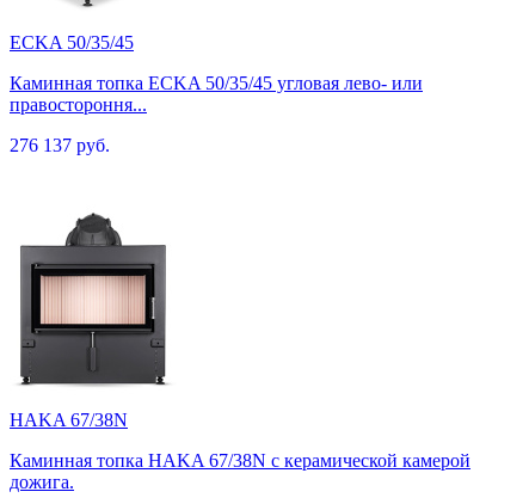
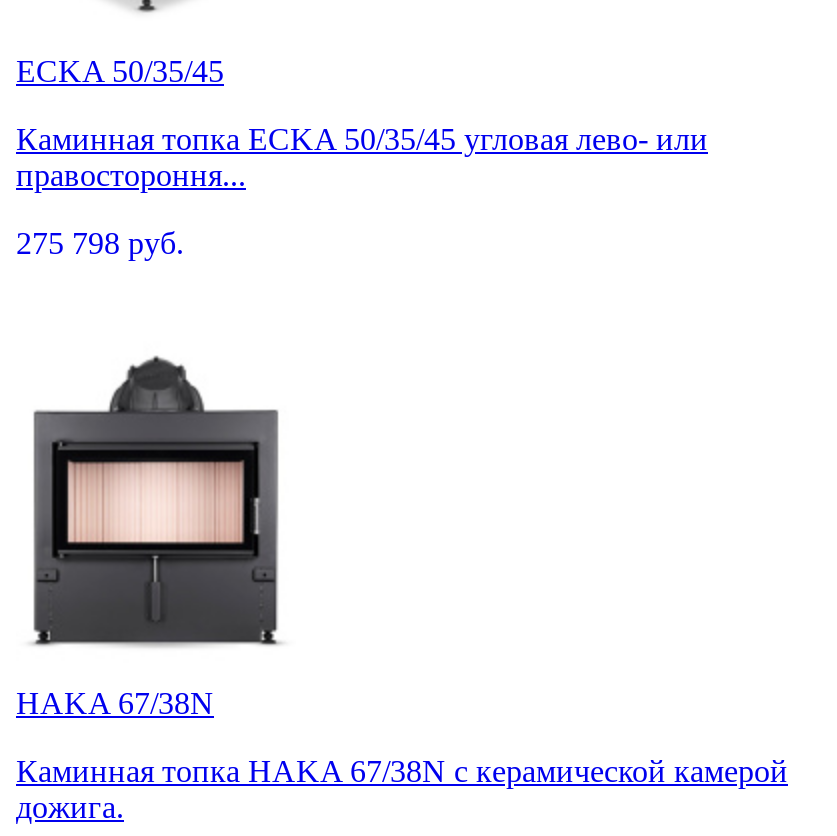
[10,135,110,155] 276 137 руб. -> [16,226,184,260] 275 798 руб.

